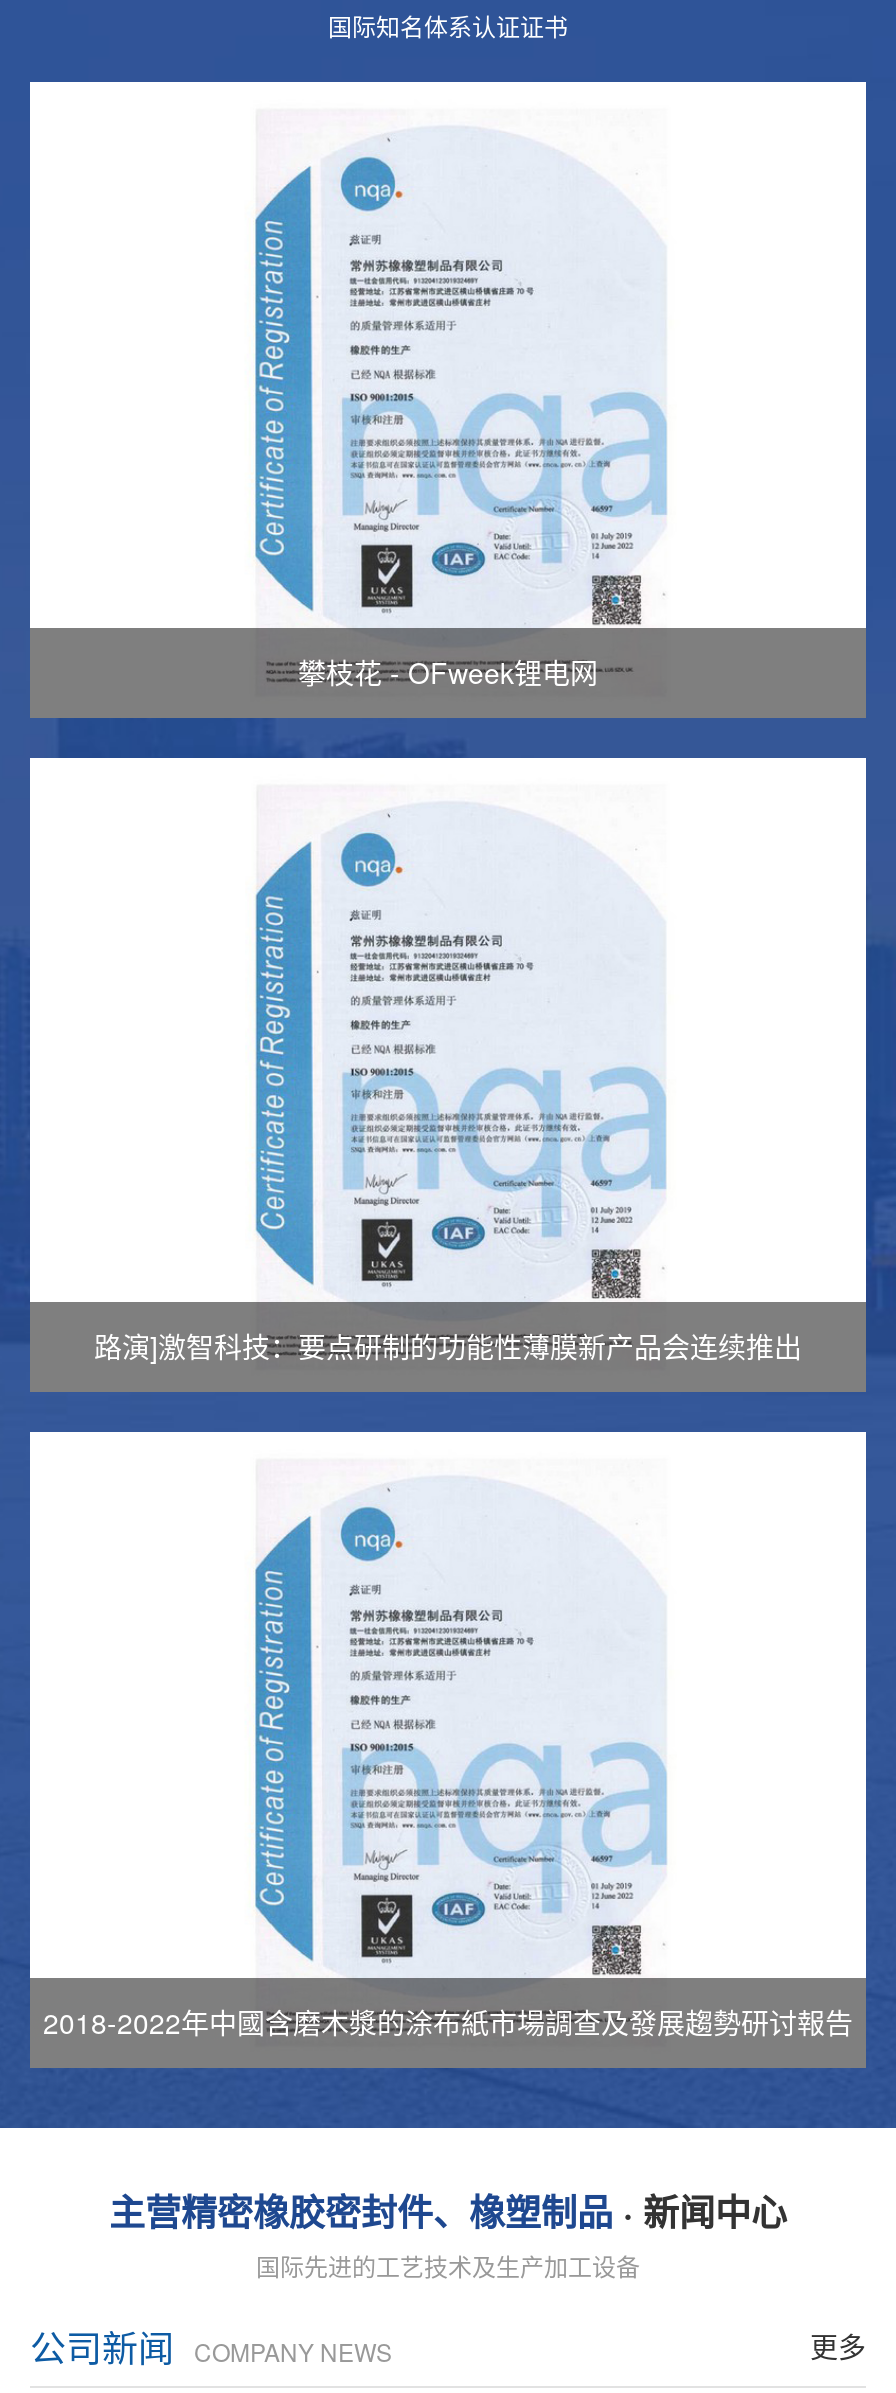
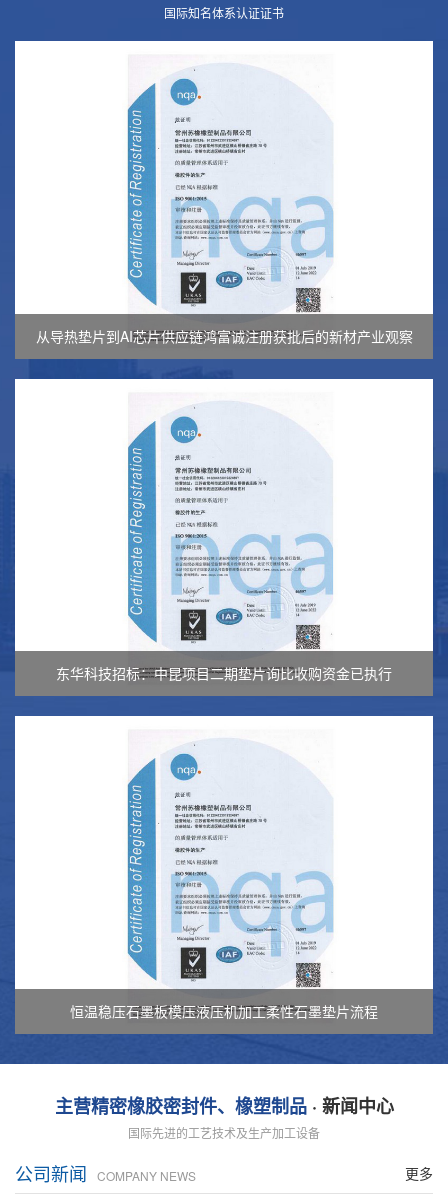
[298,651,598,691] 攀枝花 - OFweek锂电网 -> [35,326,412,346] 从导热垫片到AI芯片供应链鸿富诚注册获批后的新材产业观察
[94,1327,802,1367] 路演]激智科技：要点研制的功能性薄膜新产品会连续推出 -> [56,663,392,683] 东华科技招标：中昆项目二期垫片询比收购资金已执行
[43,2002,853,2042] 2018-2022年中國含磨木漿的涂布紙市場調查及發展趨勢研讨報告 -> [70,1001,378,1021] 恒温稳压石墨板模压液压机加工柔性石墨垫片流程

